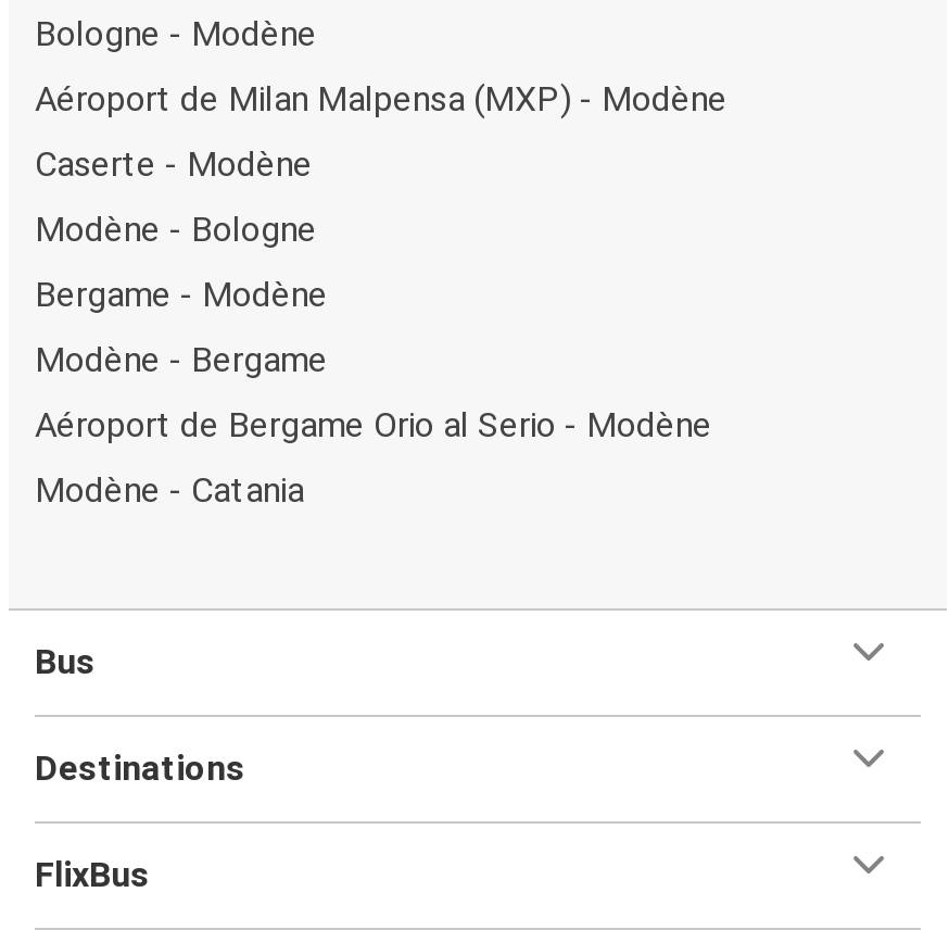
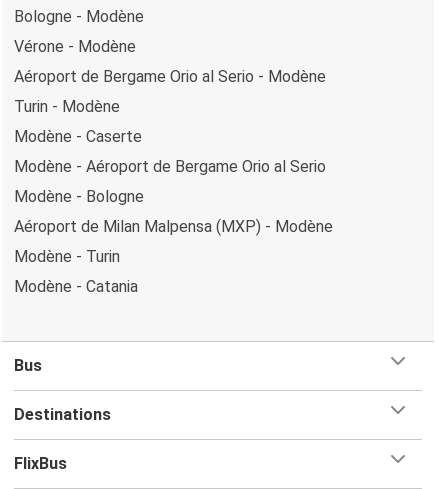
moved [35,77,727,249] -> [14,186,333,235]: Modène - Bologne | Aéroport de Milan Malpensa (MXP) - Modène
[35,142,328,379] Caserte - Modène | Bergame - Modène | Modène - Bergame -> [14,36,136,55] Vérone - Modène
moved [35,403,712,444] -> [14,66,326,85]: Aéroport de Bergame Orio al Serio - Modène
none -> [14,96,326,265] Turin - Modène | Modène - Caserte | Modène - Aéroport de Bergame Orio al Serio | Modène - Turin

